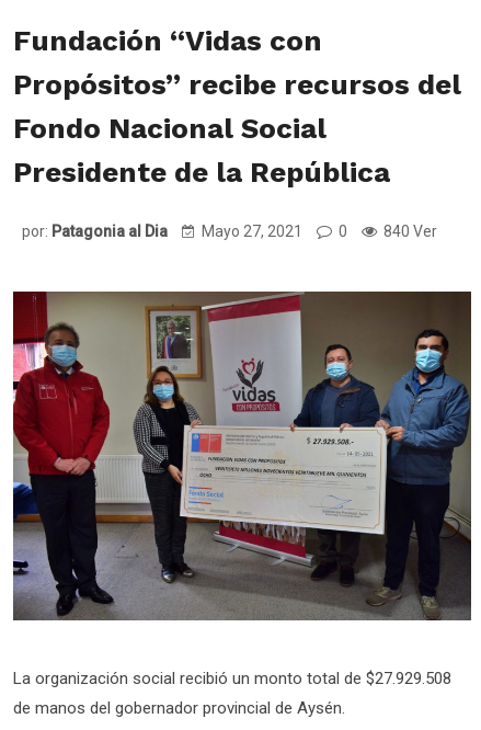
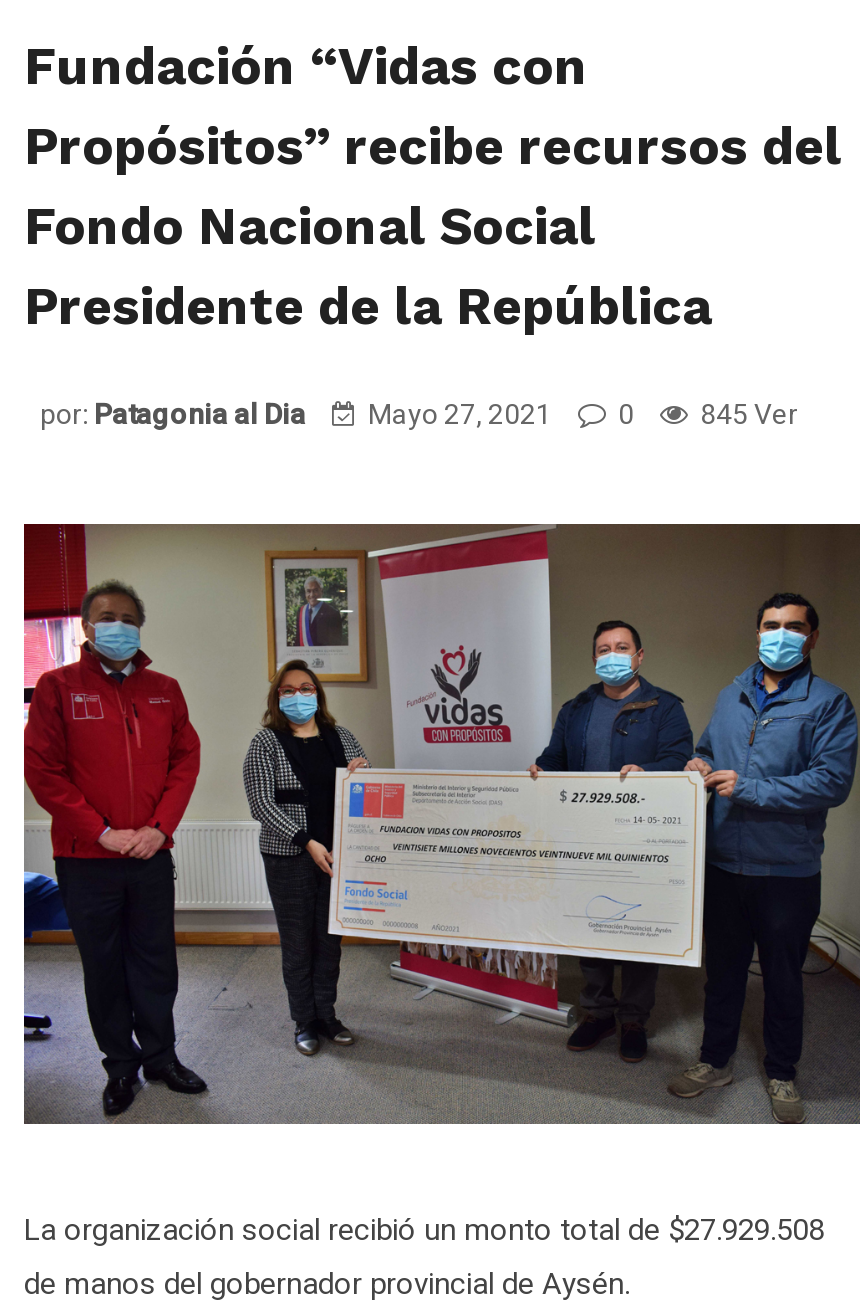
[22,223,437,240] por: Patagonia al Dia Mayo 27, 2021 0 840 Ver -> [40,398,798,430] por: Patagonia al Dia Mayo 27, 2021 0 845 Ver

